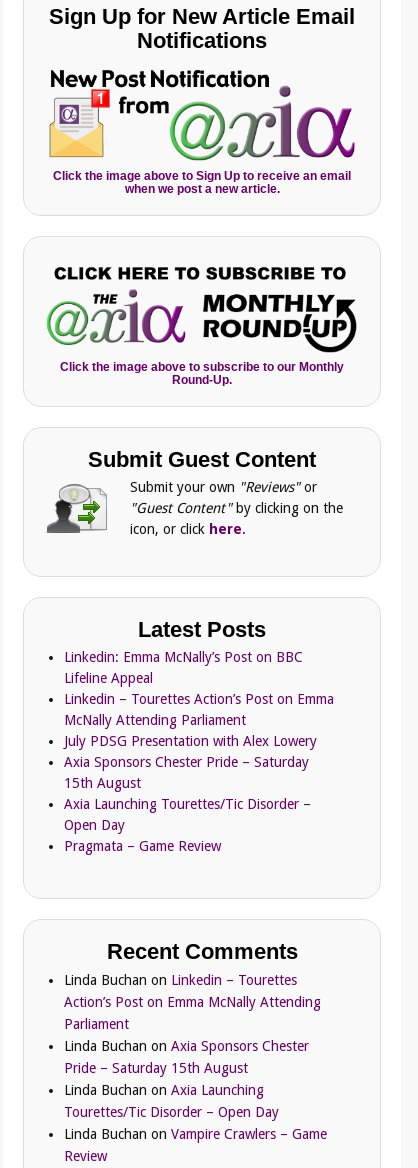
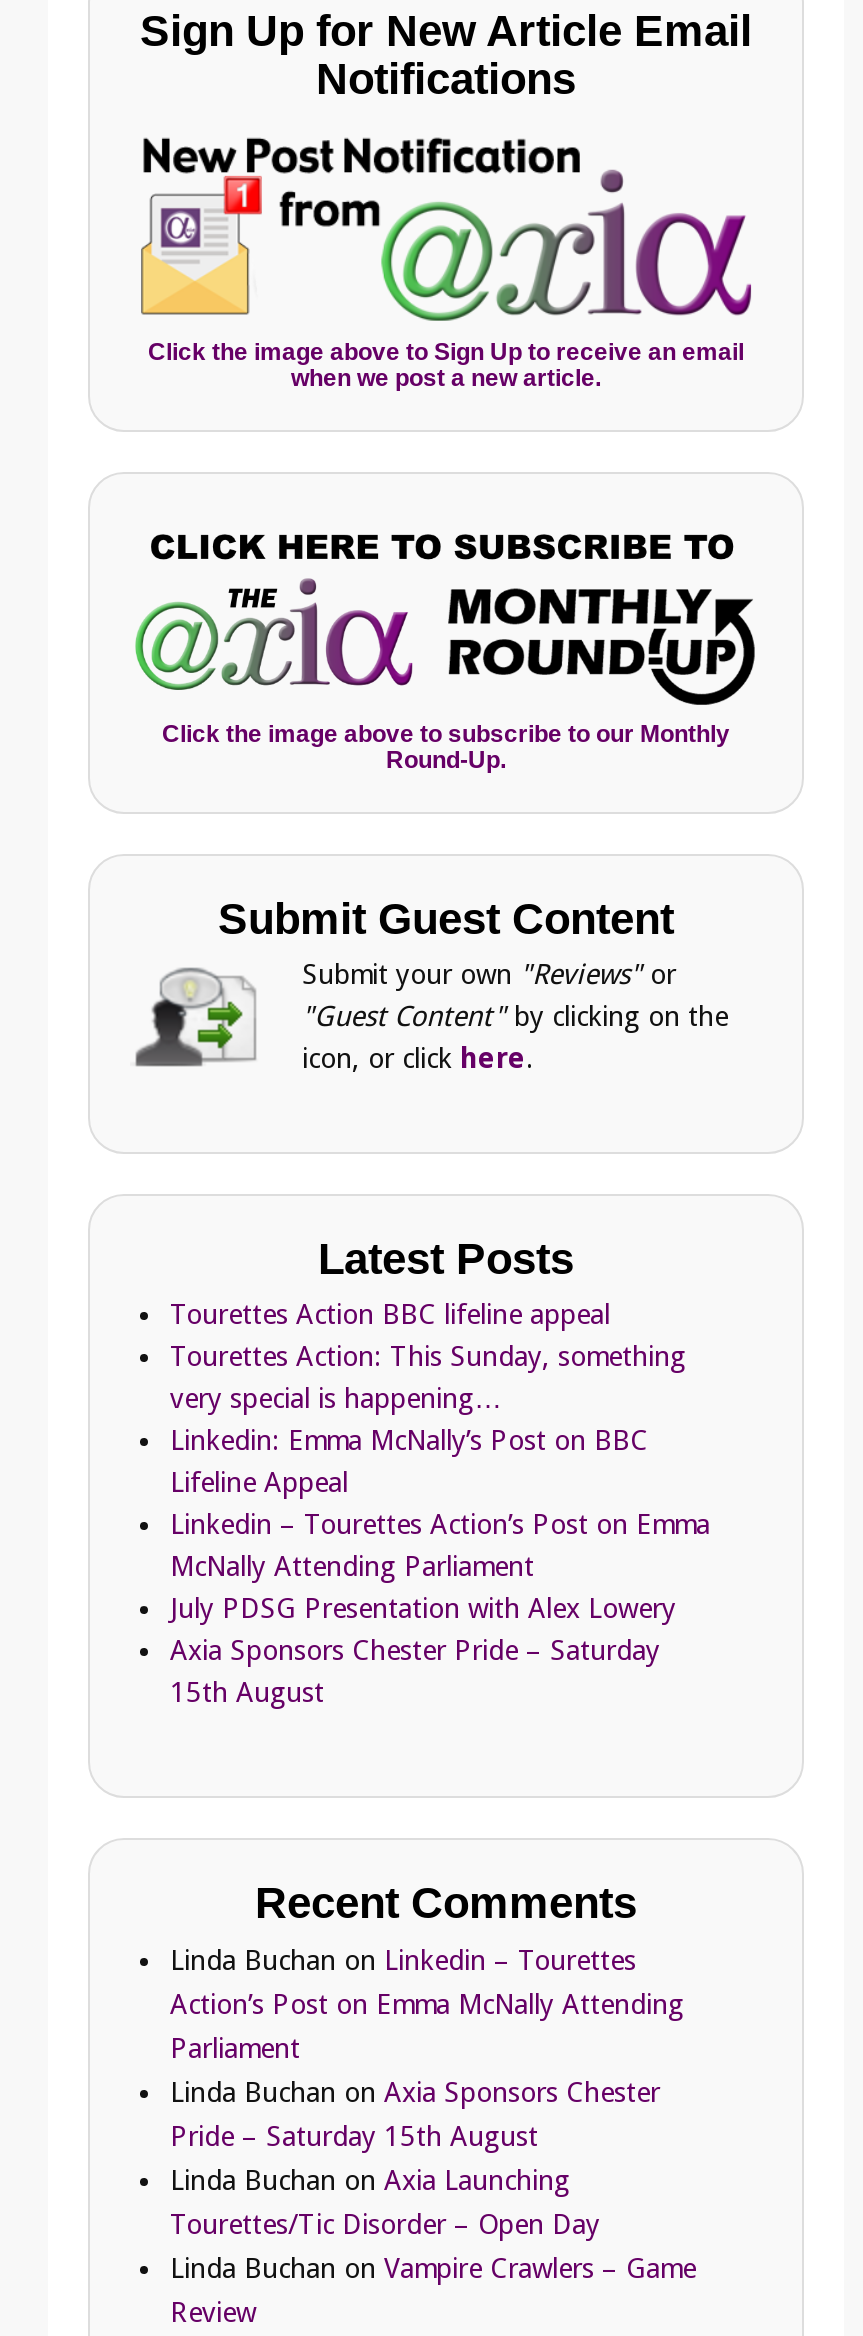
none -> [170,1299,686,1415] Tourettes Action BBC lifeline appeal | Tourettes Action: This Sunday, something | very special is happening…
moved [64,649,334,791] -> [170,1425,710,1709]: Linkedin: Emma McNally’s Post on BBC | Lifeline Appeal | Linkedin – Tourettes Action’s Post on Emma | McNally Attending Parliament | July PDSG Presentation with Alex Lowery | Axia Sponsors Chester Pride – Saturday | 15th August
[64,796,311,854] Axia Launching Tourettes/Tic Disorder – | Open Day | Pragmata – Game Review -> none

